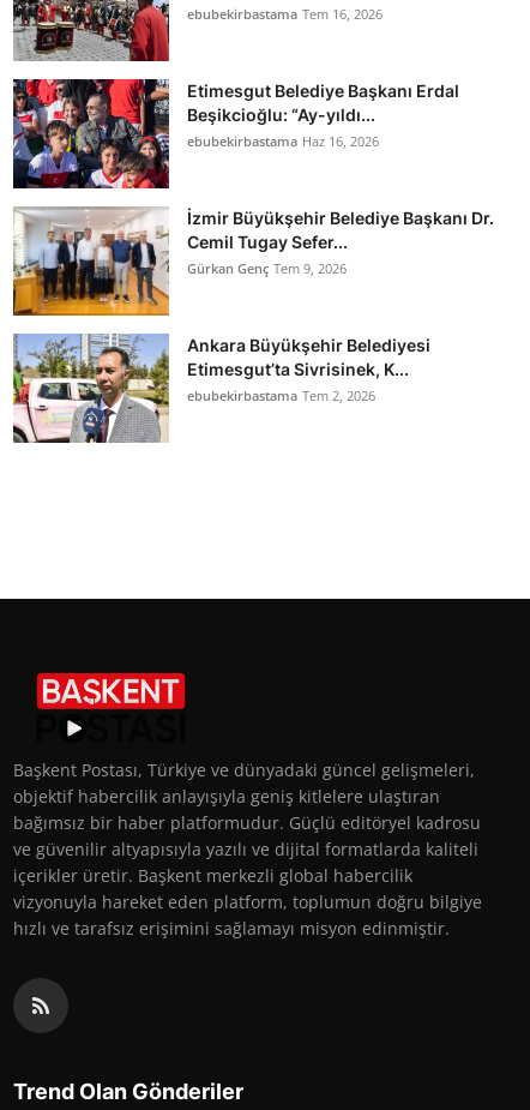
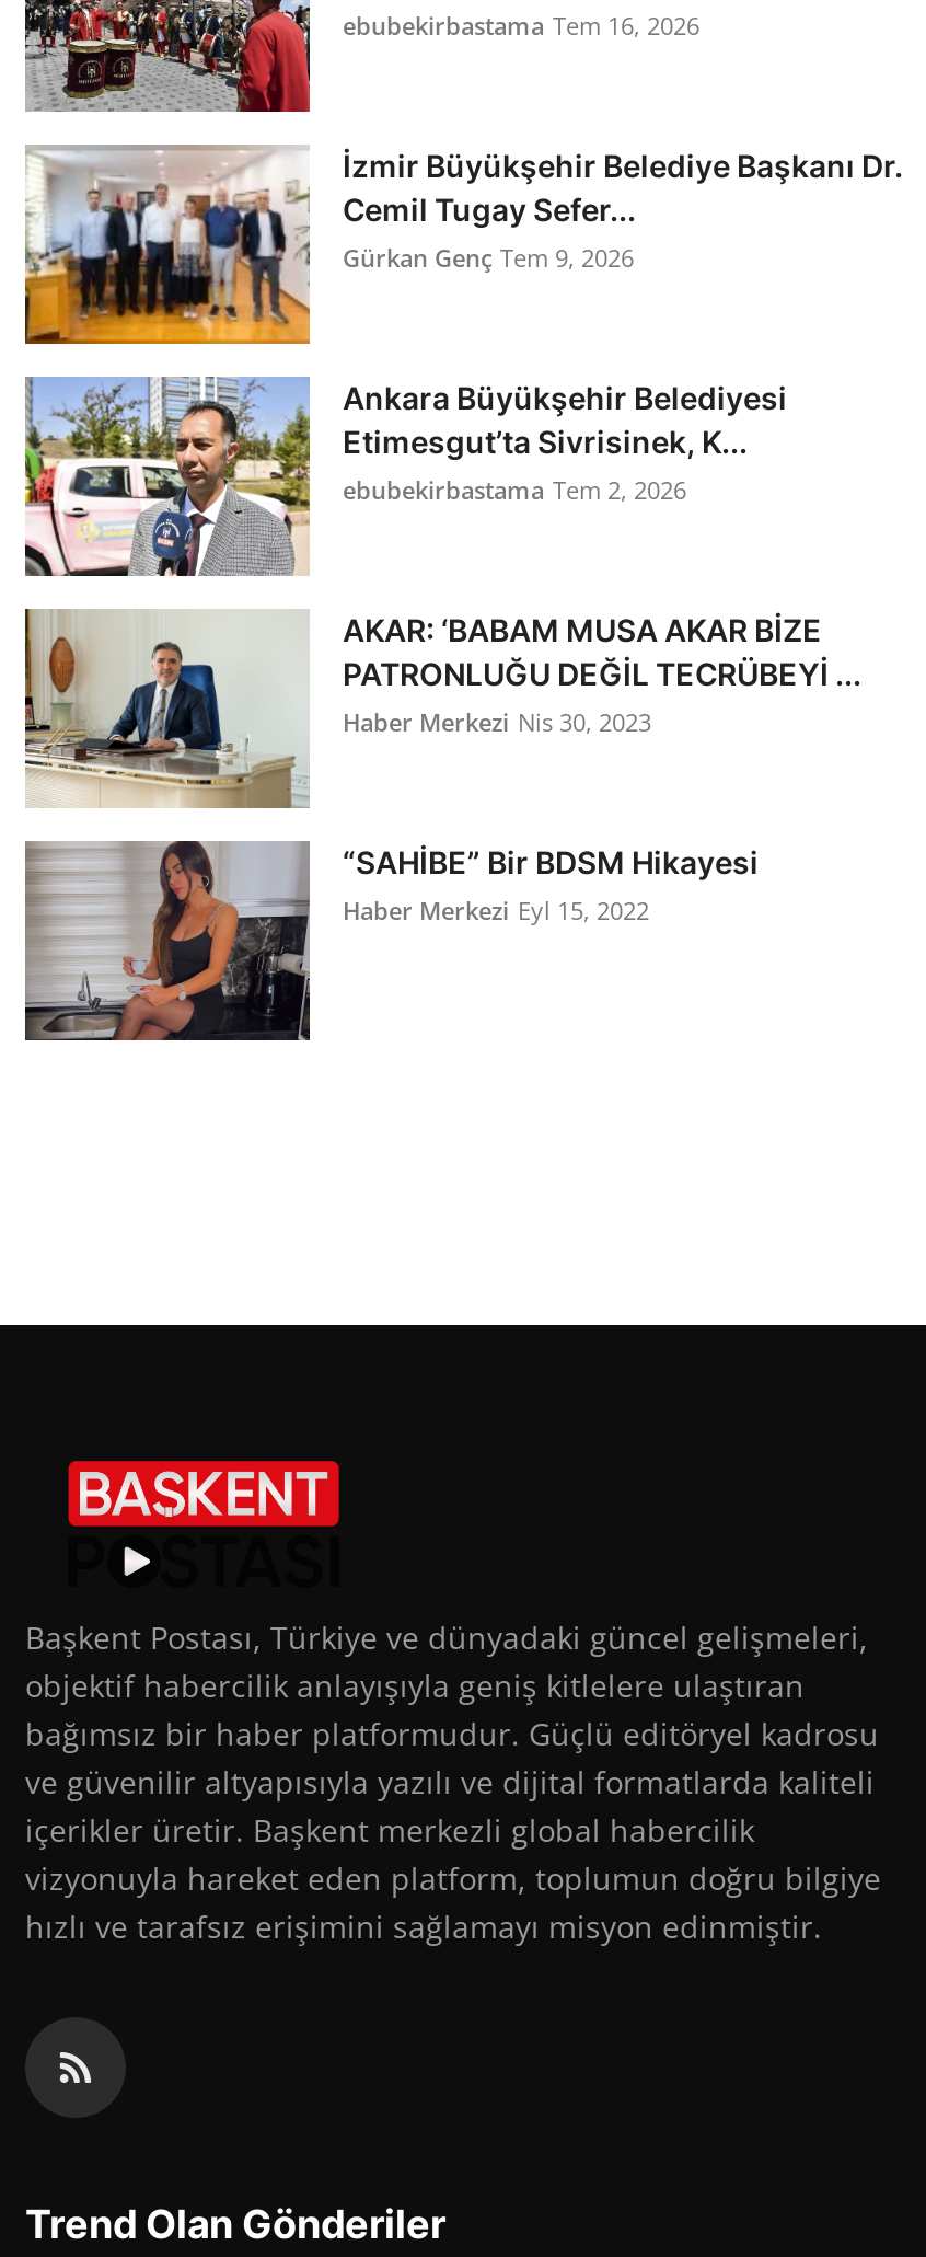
[13,78,459,190] [image] | Etimesgut Belediye Başkanı Erdal | Beşikcioğlu: “Ay-yıldı... | ebubekirbastama Haz 16, 2026 -> none
moved [11,205,494,404] -> [21,142,903,505]: [image] | İzmir Büyükşehir Belediye Başkanı Dr. | Cemil Tugay Sefer... | Gürkan Genç Tem 9, 2026 | Ankara Büyükşehir Belediyesi | Etimesgut’ta Sivrisinek, K... | ebubekirbastama Tem 2, 2026
none -> [23,609,861,808] [image] | AKAR: ‘BABAM MUSA AKAR BİZE | PATRONLUĞU DEĞİL TECRÜBEYİ ... | Haber Merkezi Nis 30, 2023
none -> [25,841,759,1043] [image] | “SAHİBE” Bir BDSM Hikayesi | Haber Merkezi Eyl 15, 2022

